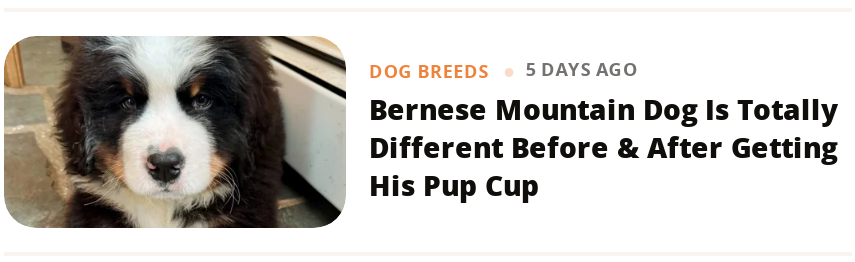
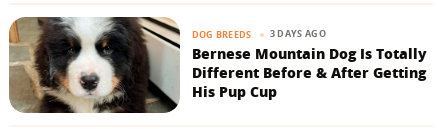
[369,56,638,83] DOG BREEDS 5 DAYS AGO -> [191,27,326,41] DOG BREEDS 3 DAYS AGO

